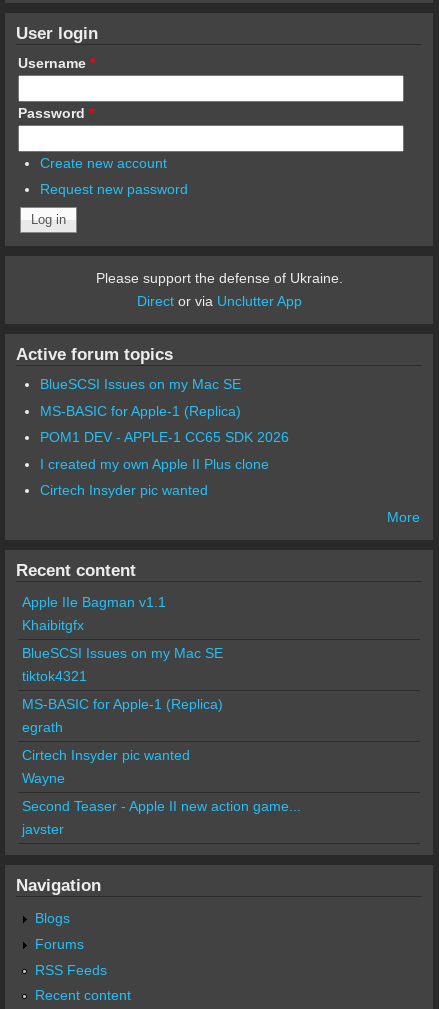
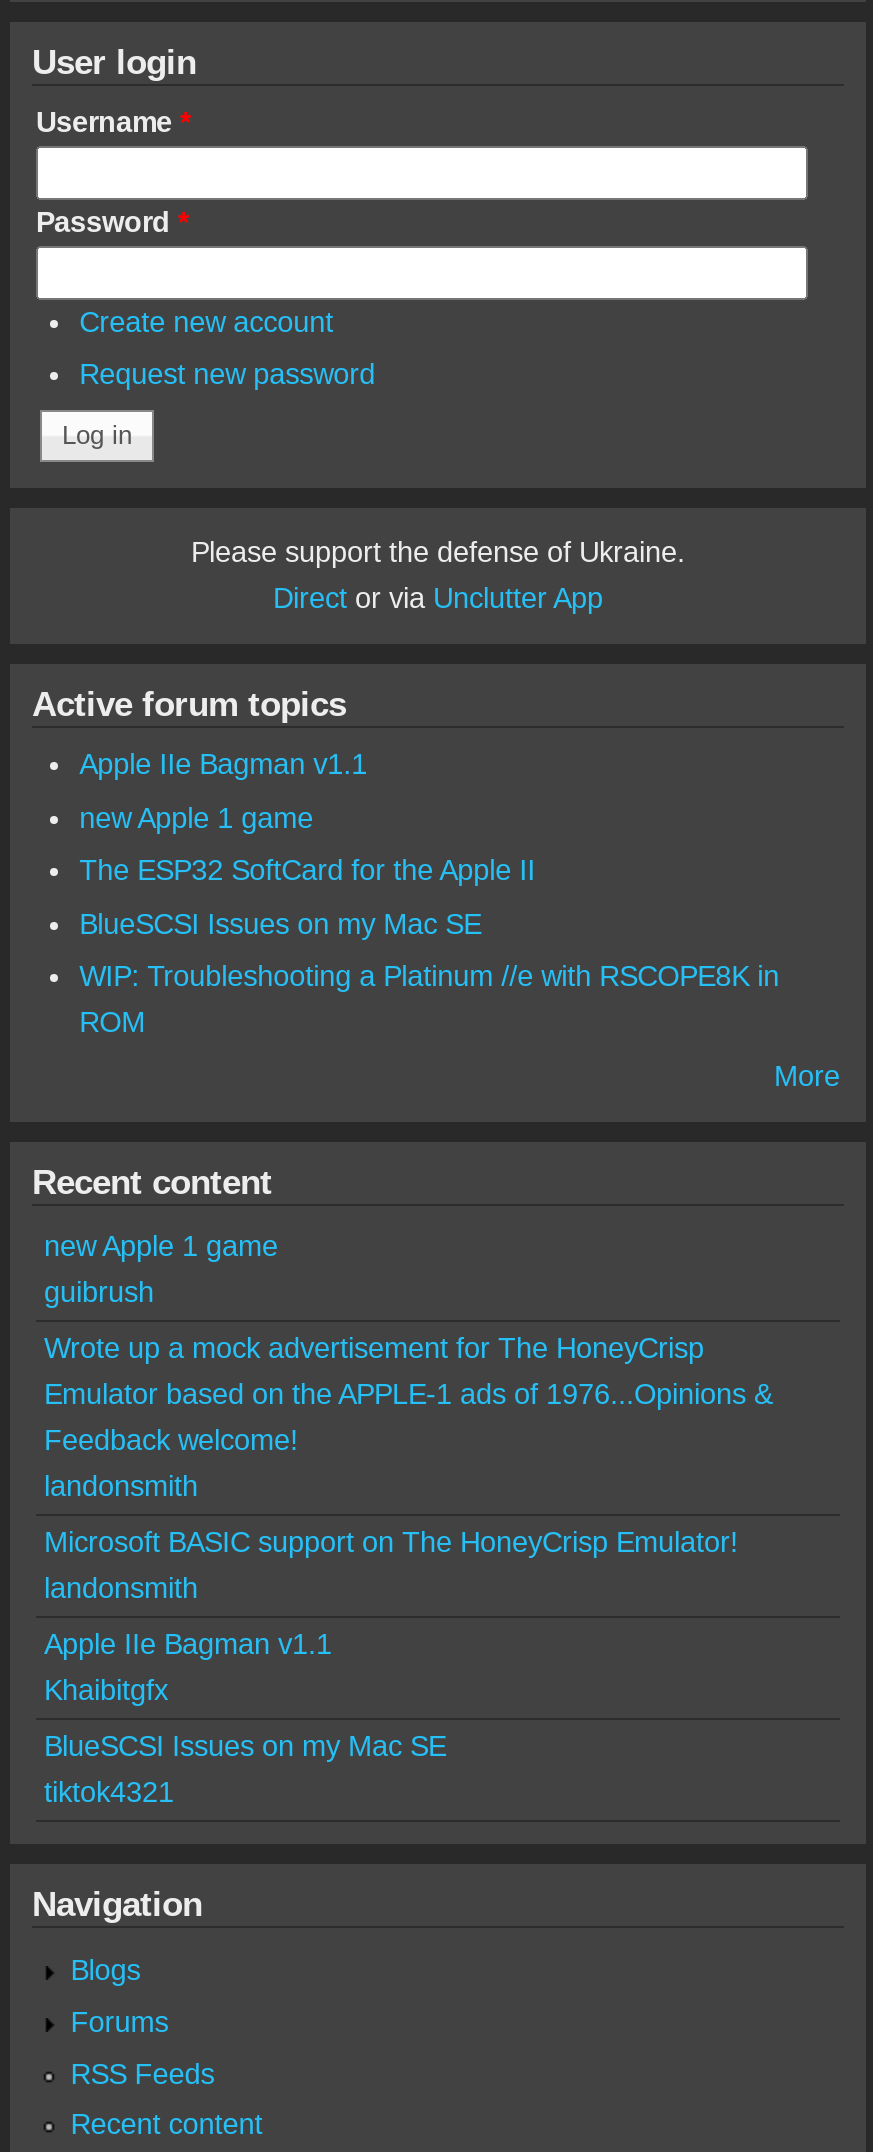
none -> [79,748,535,886] Apple IIe Bagman v1.1 | new Apple 1 game | The ESP32 SoftCard for the Apple II
[40,403,289,498] MS-BASIC for Apple-1 (Replica) | POM1 DEV - APPLE-1 CC65 SDK 2026 | I created my own Apple II Plus clone | Cirtech Insyder pic wanted -> [79,961,779,1039] WIP: Troubleshooting a Platinum //e with RSCOPE8K in | ROM
none -> [44,1230,772,1604] new Apple 1 game | guibrush | Wrote up a mock advertisement for The HoneyCrisp | Emulator based on the APPLE-1 ads of 1976...Opinions & | Feedback welcome! | landonsmith | Microsoft BASIC support on The HoneyCrisp Emulator! | landonsmith
moved [22,594,223,684] -> [44,1628,446,1808]: Apple IIe Bagman v1.1 | Khaibitgfx | BlueSCSI Issues on my Mac SE | tiktok4321
[22,696,301,837] MS-BASIC for Apple-1 (Replica) | egrath | Cirtech Insyder pic wanted | Wayne | Second Teaser - Apple II new action game... | javster -> none

